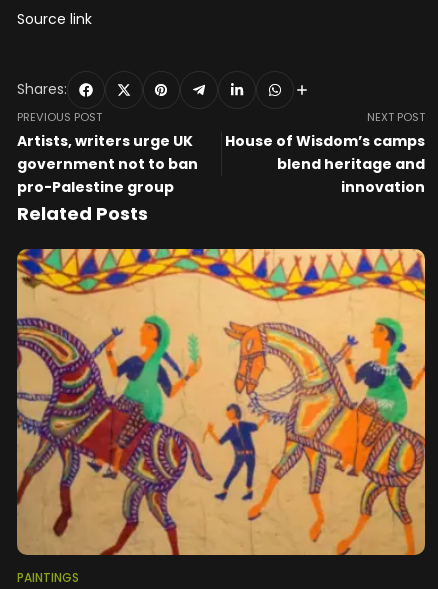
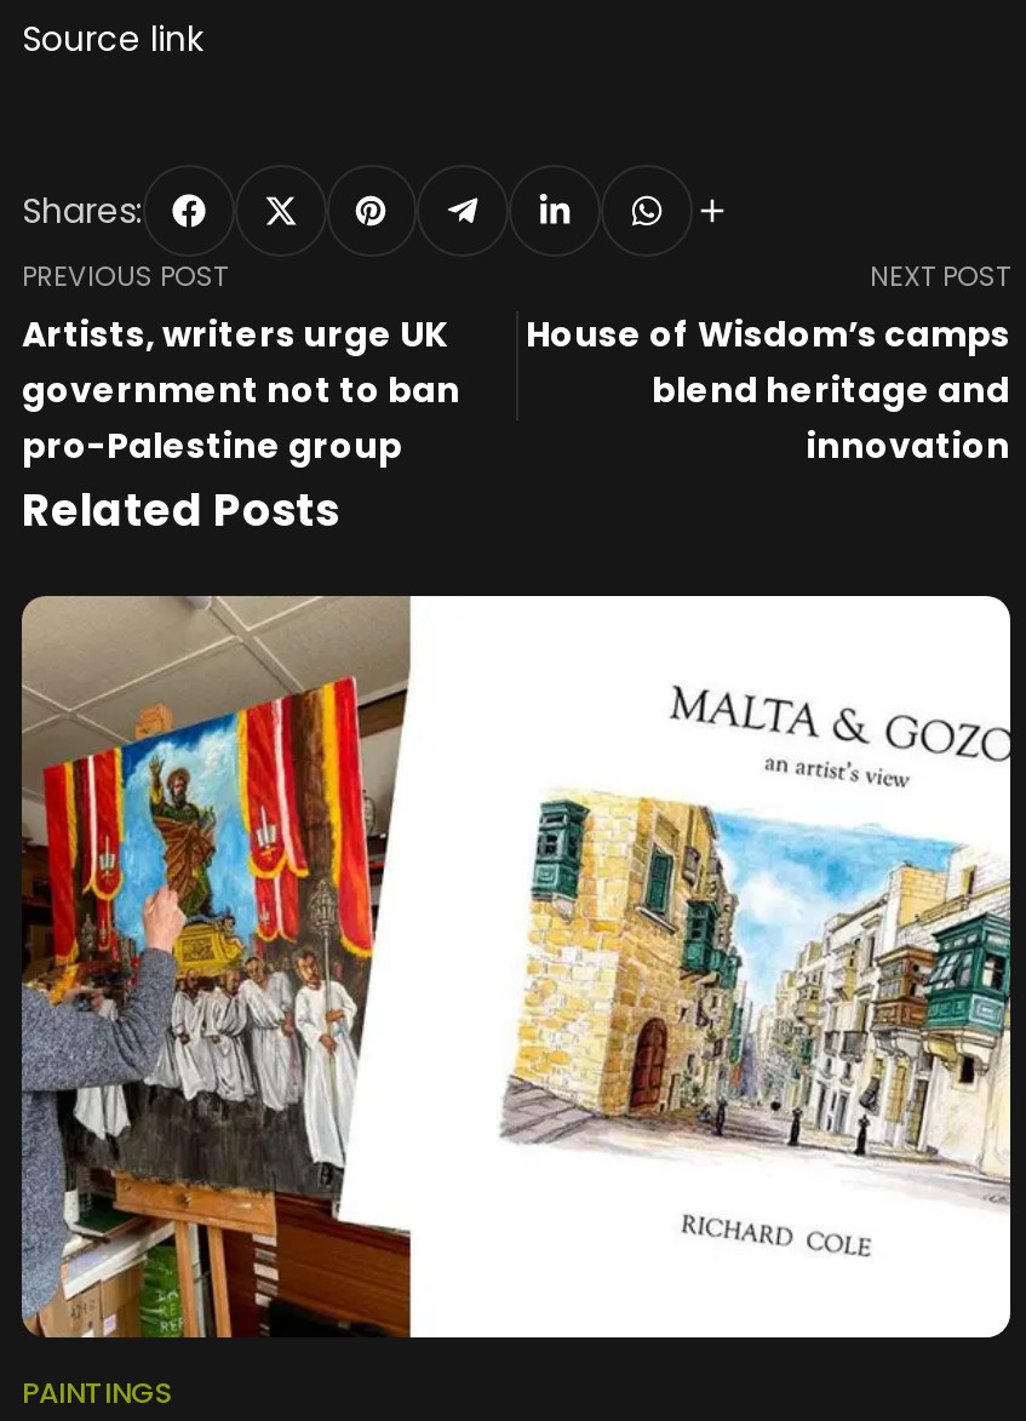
[16,248,426,556] [image] -> [19,592,1013,1341] [image]

